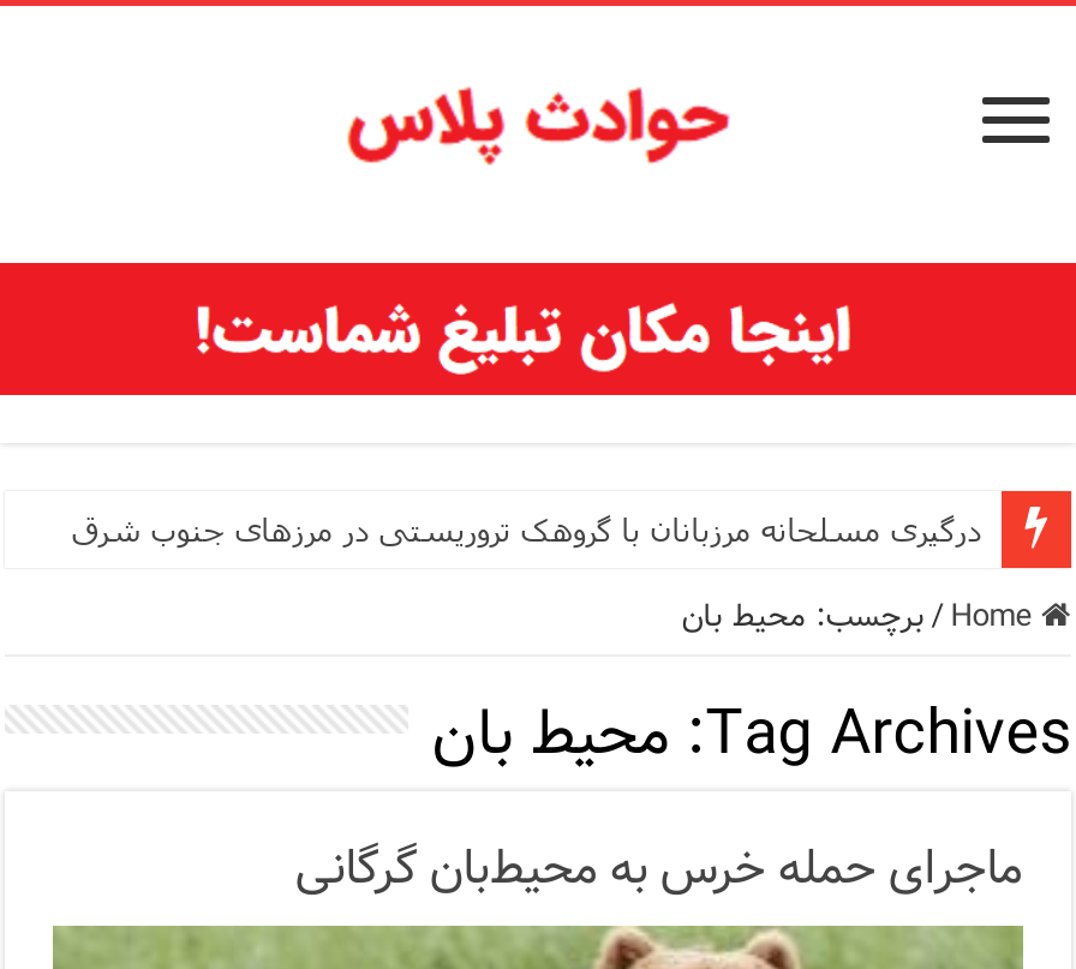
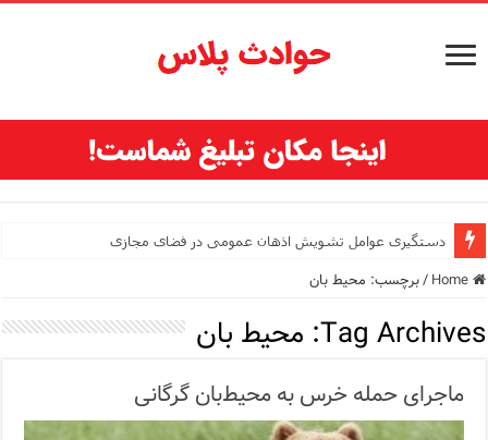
[72,511,982,550] درگیری مسلحانه مرزبانان با گروهک تروریستی در مرز‌های جنوب شرق -> [110,232,445,250] دستگیری عوامل تشویش اذهان عمومی در فضای مجازی

